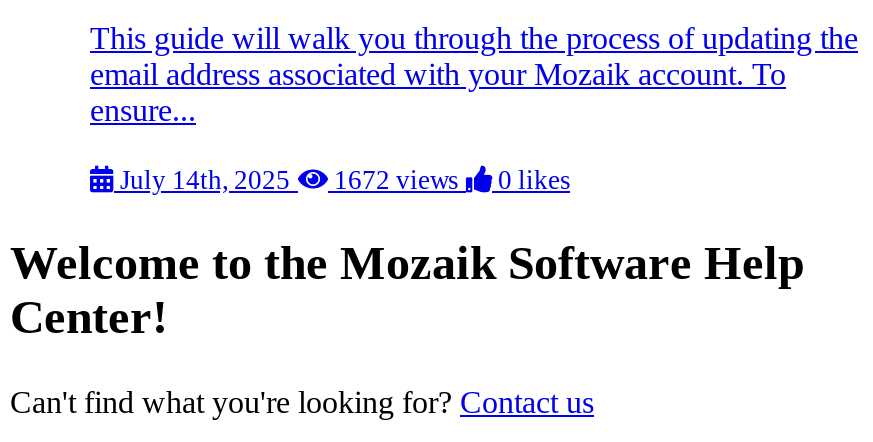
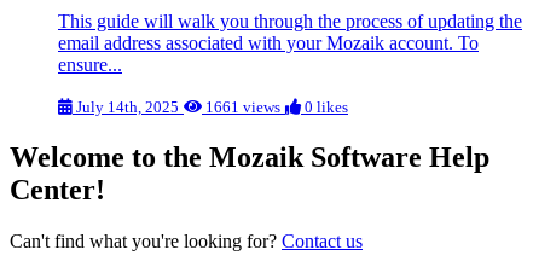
[114,165,570,195] July 14th, 2025 1672 views 0 likes -> [73,98,348,116] July 14th, 2025 1661 views 0 likes

